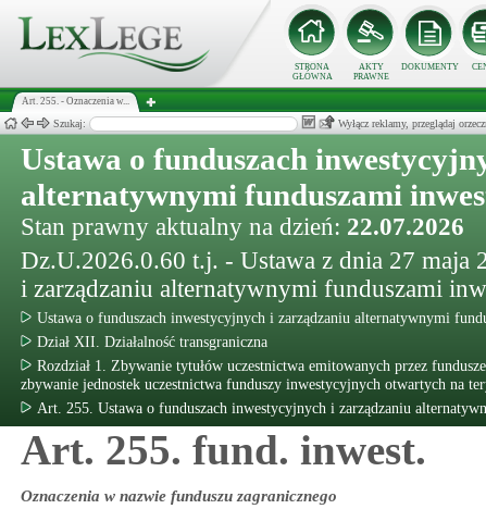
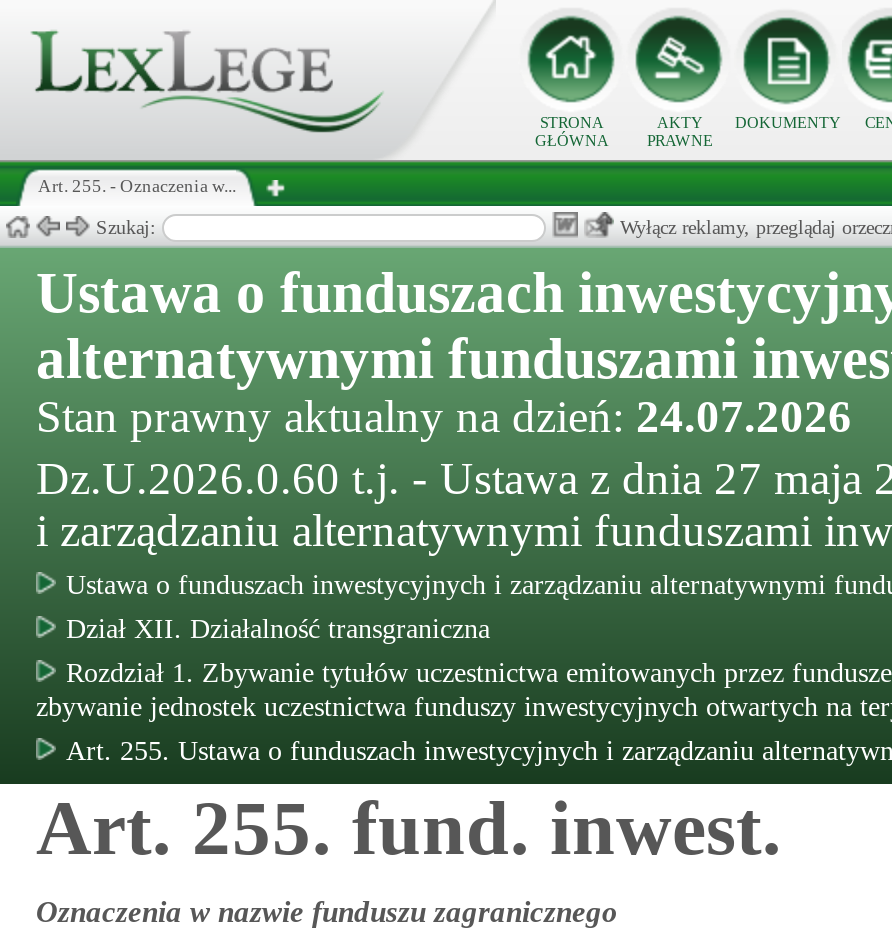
[21,213,464,240] Stan prawny aktualny na dzień: 22.07.2026 -> [36,392,852,442] Stan prawny aktualny na dzień: 24.07.2026

